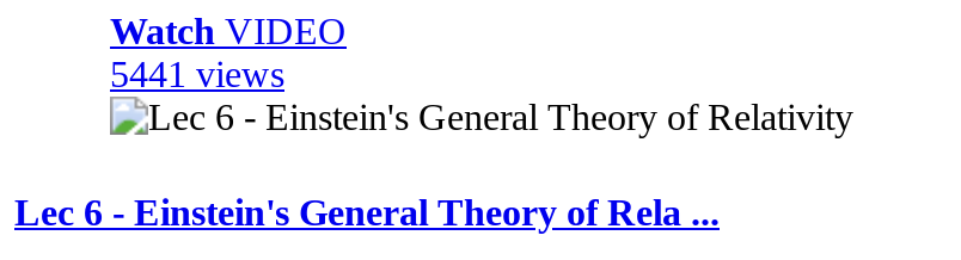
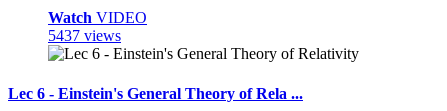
[110,54,284,95] 5441 views -> [48,27,121,44] 5437 views

